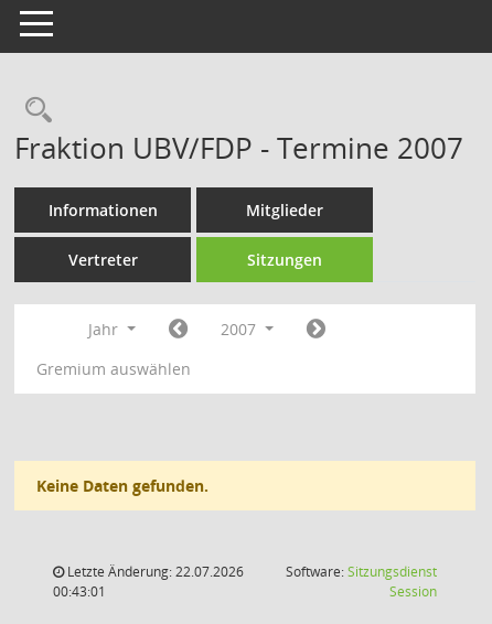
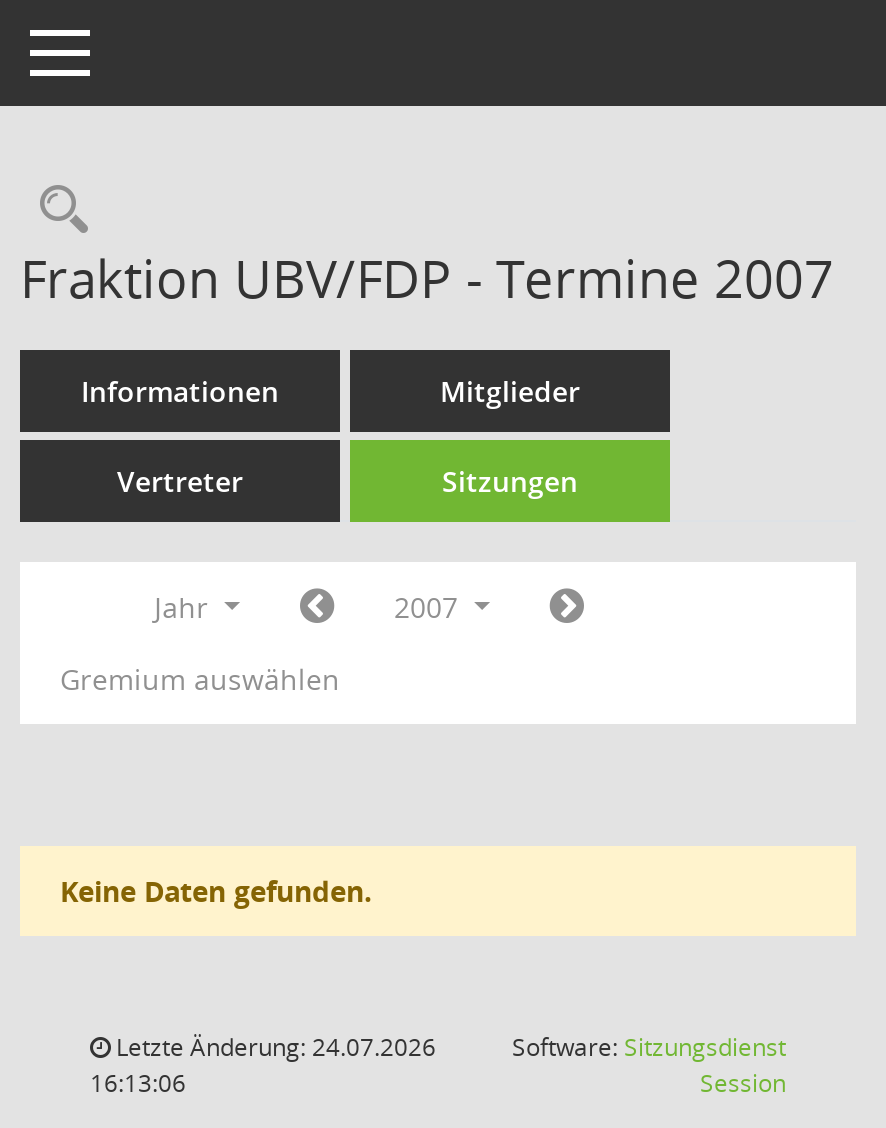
[64,562,244,581] Letzte Änderung: 22.07.2026 -> [110,1030,436,1064] Letzte Änderung: 24.07.2026
[53,582,106,601] 00:43:01 -> [90,1066,186,1100] 16:13:06

